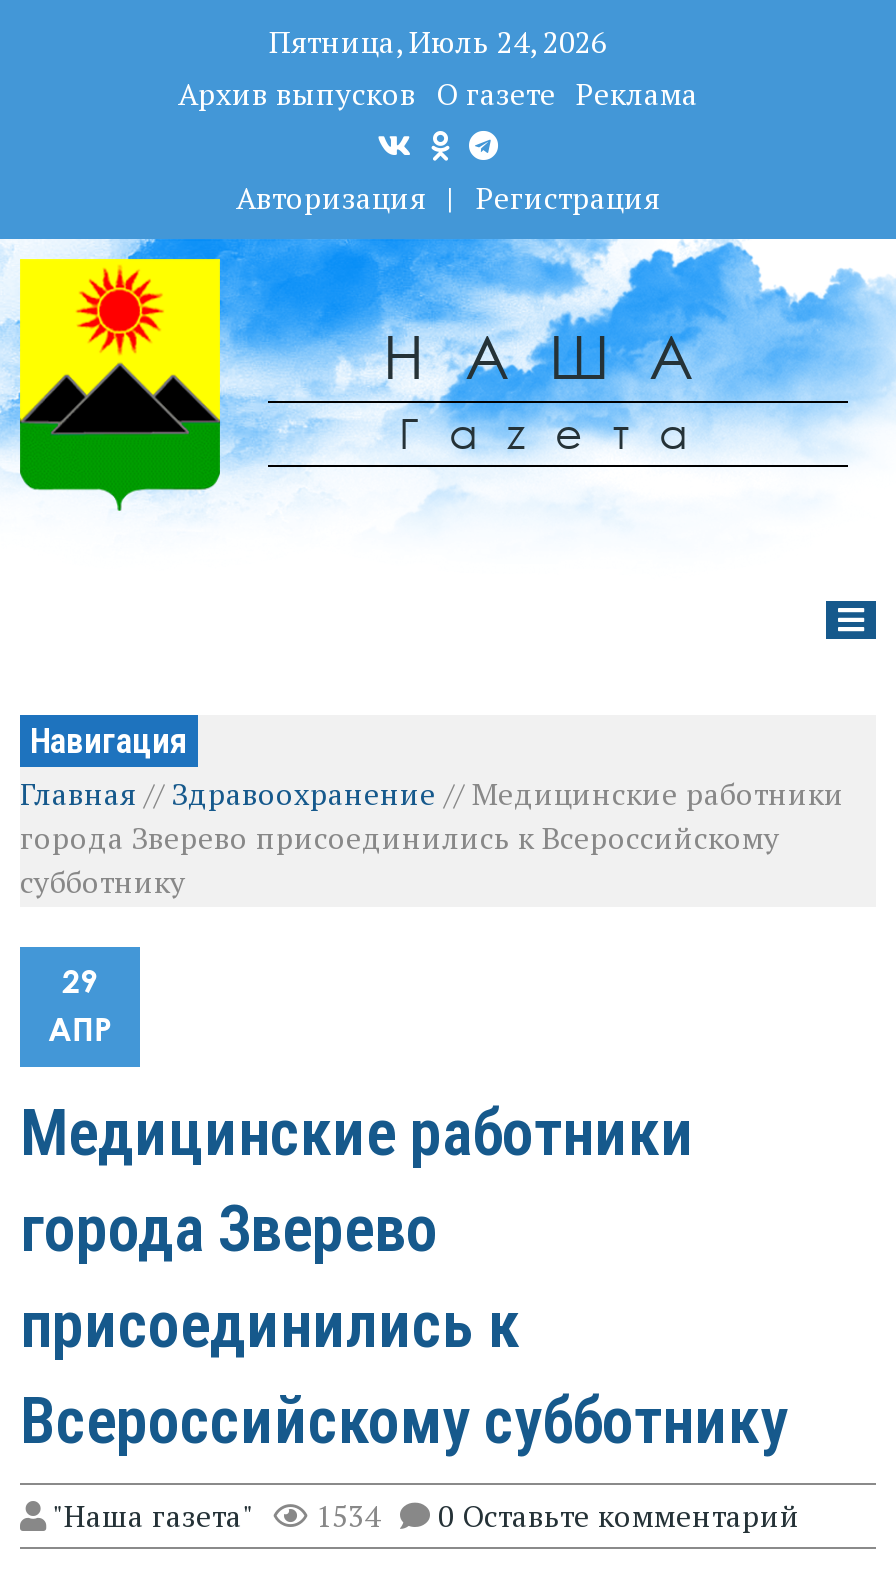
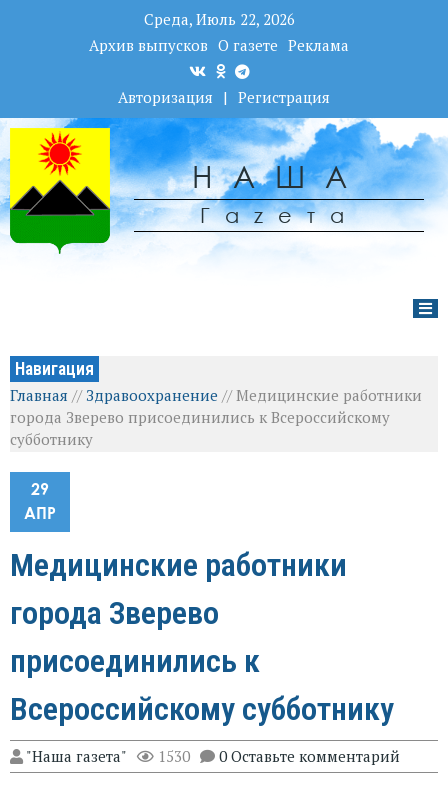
[269,21,607,61] Пятница, Июль 24, 2026 -> [143,9,294,29] Среда, Июль 22, 2026
[52,1495,800,1535] "Наша газета" 1534 0 Оставьте комментарий -> [26,746,400,766] "Наша газета" 1530 0 Оставьте комментарий

